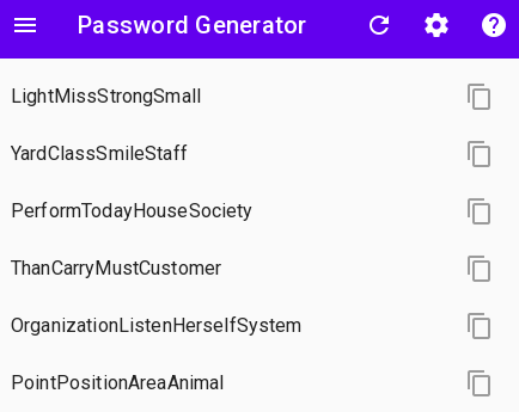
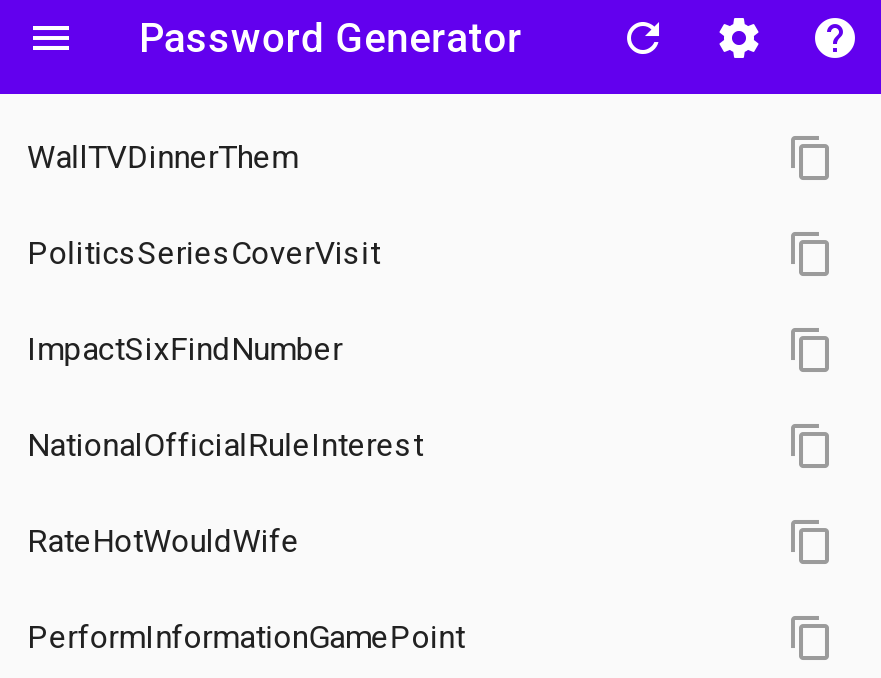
[11,85,201,107] LightMissStrongSmall -> [27,138,298,176] WallTVDinnerThem
[11,142,188,165] YardClassSmileStaff -> [27,234,380,272] PoliticsSeriesCoverVisit
[11,199,253,222] PerformTodayHouseSociety -> [27,330,343,368] ImpactSixFindNumber
[11,257,221,279] ThanCarryMustCustomer -> [27,426,423,464] NationalOfficialRuleInterest
[11,314,302,337] OrganizationListenHerselfSystem -> [27,522,300,560] RateHotWouldWife
[11,371,224,394] PointPositionAreaAnimal -> [27,618,465,656] PerformInformationGamePoint

